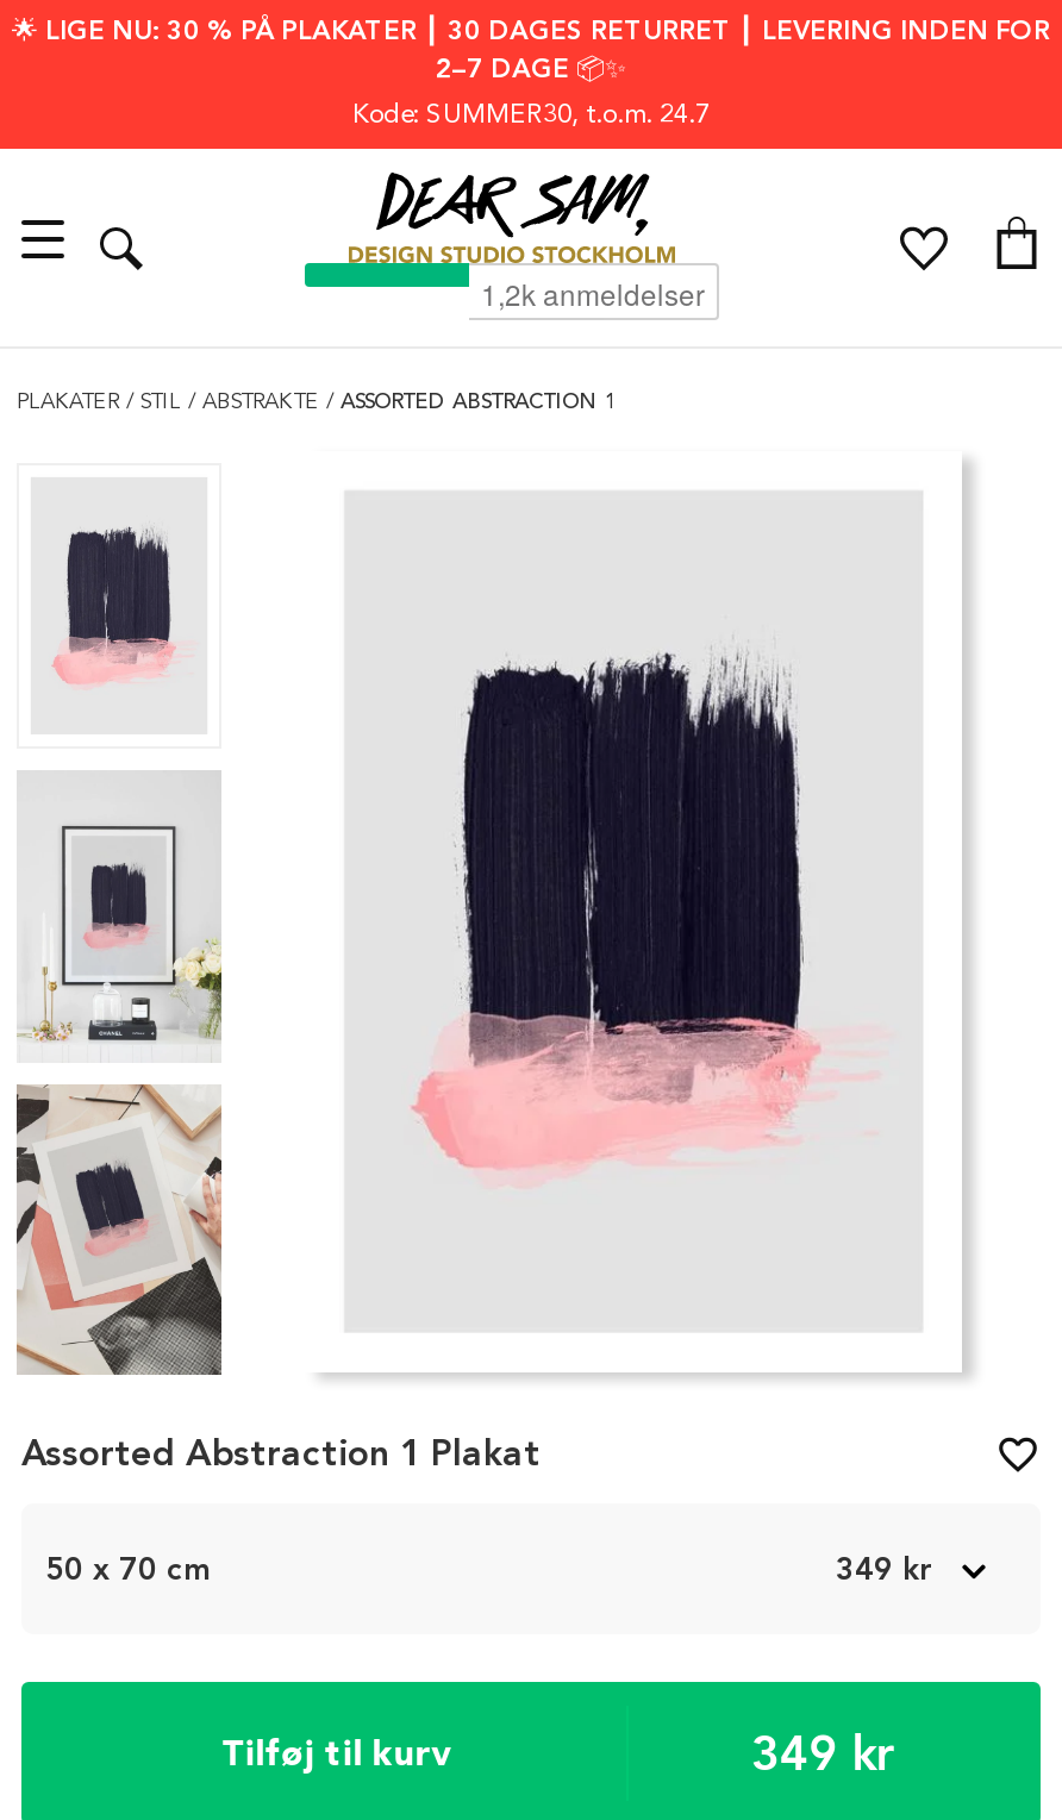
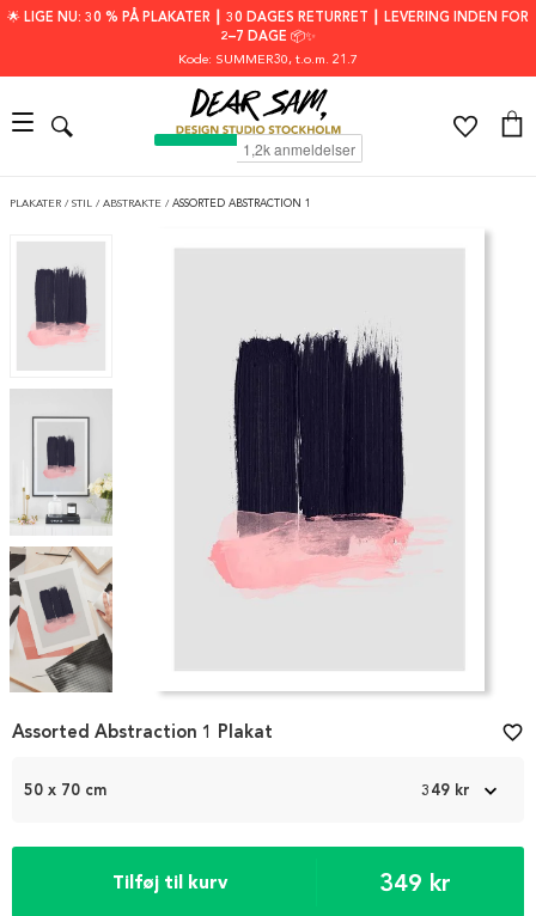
[352,96,710,130] Kode: SUMMER30, t.o.m. 24.7 -> [178,50,358,67] Kode: SUMMER30, t.o.m. 21.7

